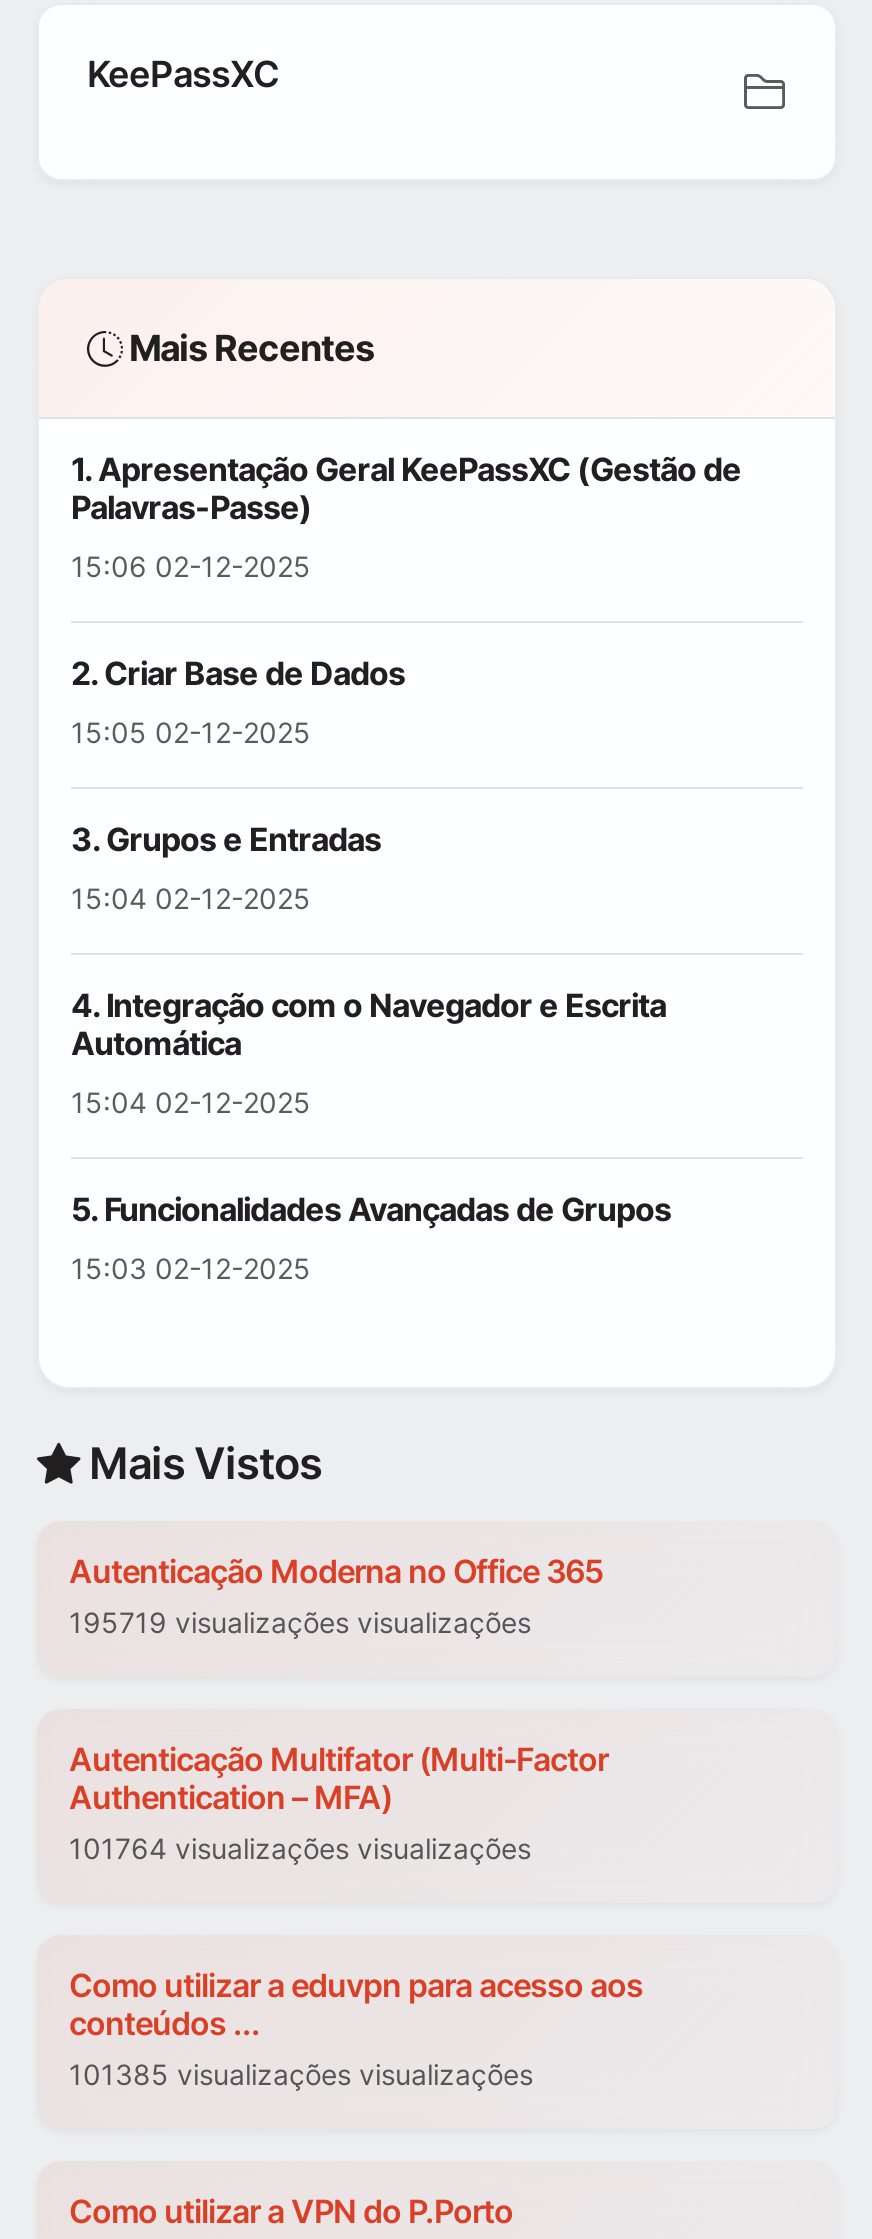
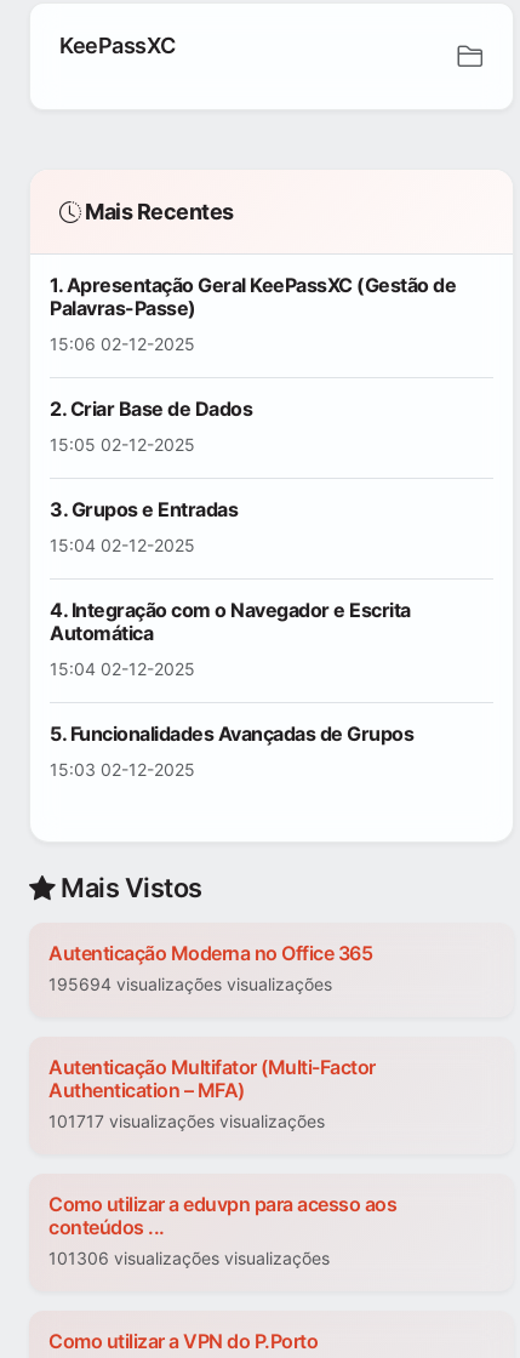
[69,1606,531,1640] 195719 visualizações visualizações -> [48,974,332,995] 195694 visualizações visualizações
[69,1832,531,1866] 101764 visualizações visualizações -> [48,1111,325,1132] 101717 visualizações visualizações
[69,2058,533,2092] 101385 visualizações visualizações -> [48,1248,330,1269] 101306 visualizações visualizações

